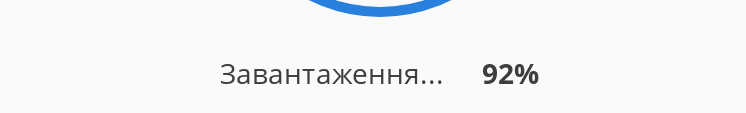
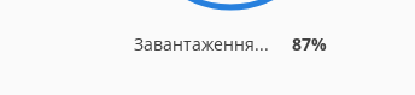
[220,53,540,91] Завантаження... 92% -> [134,32,327,55] Завантаження... 87%

